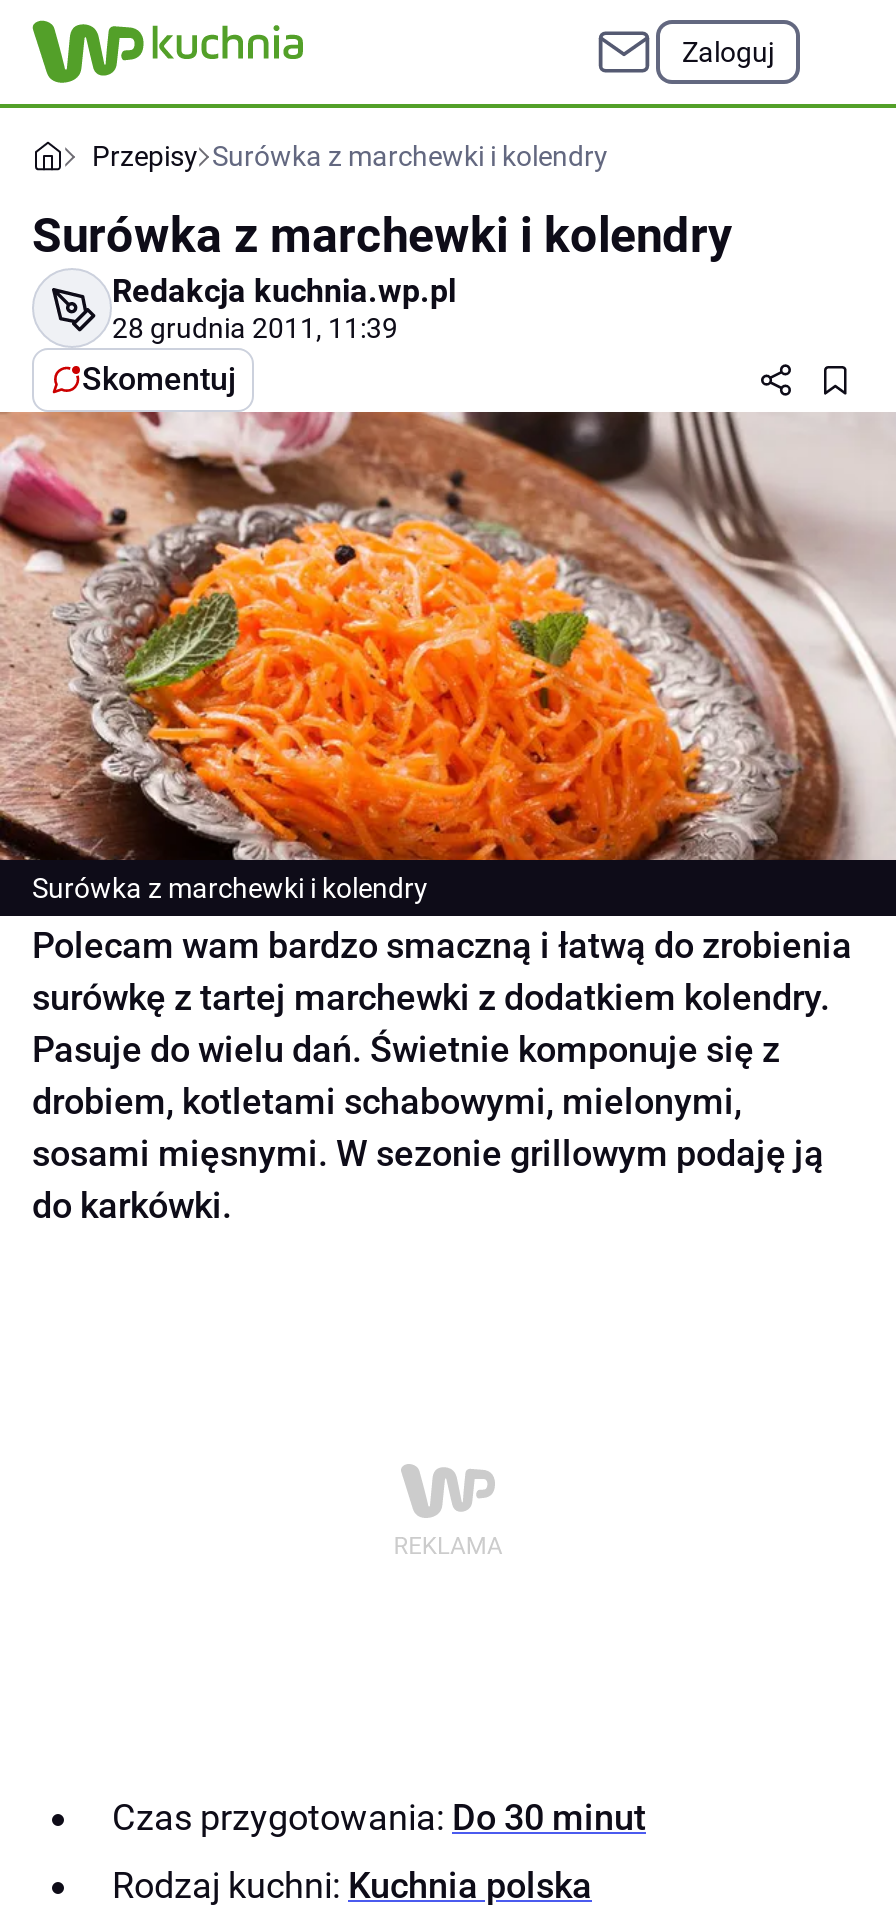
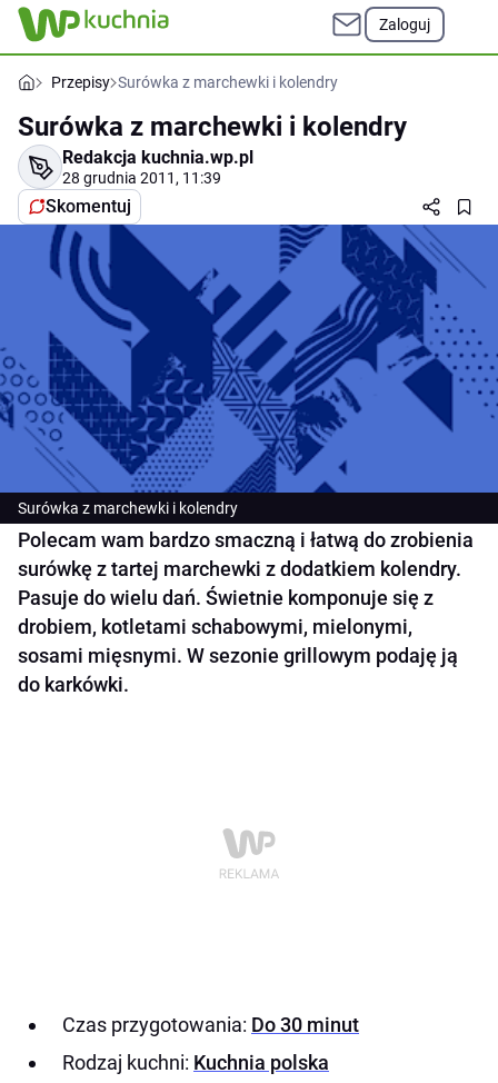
[6,410,890,862] [image] -> [3,223,495,494] [image]

